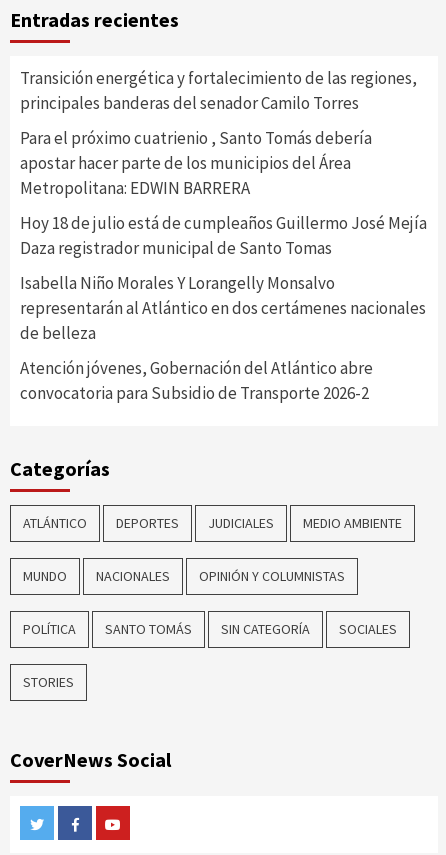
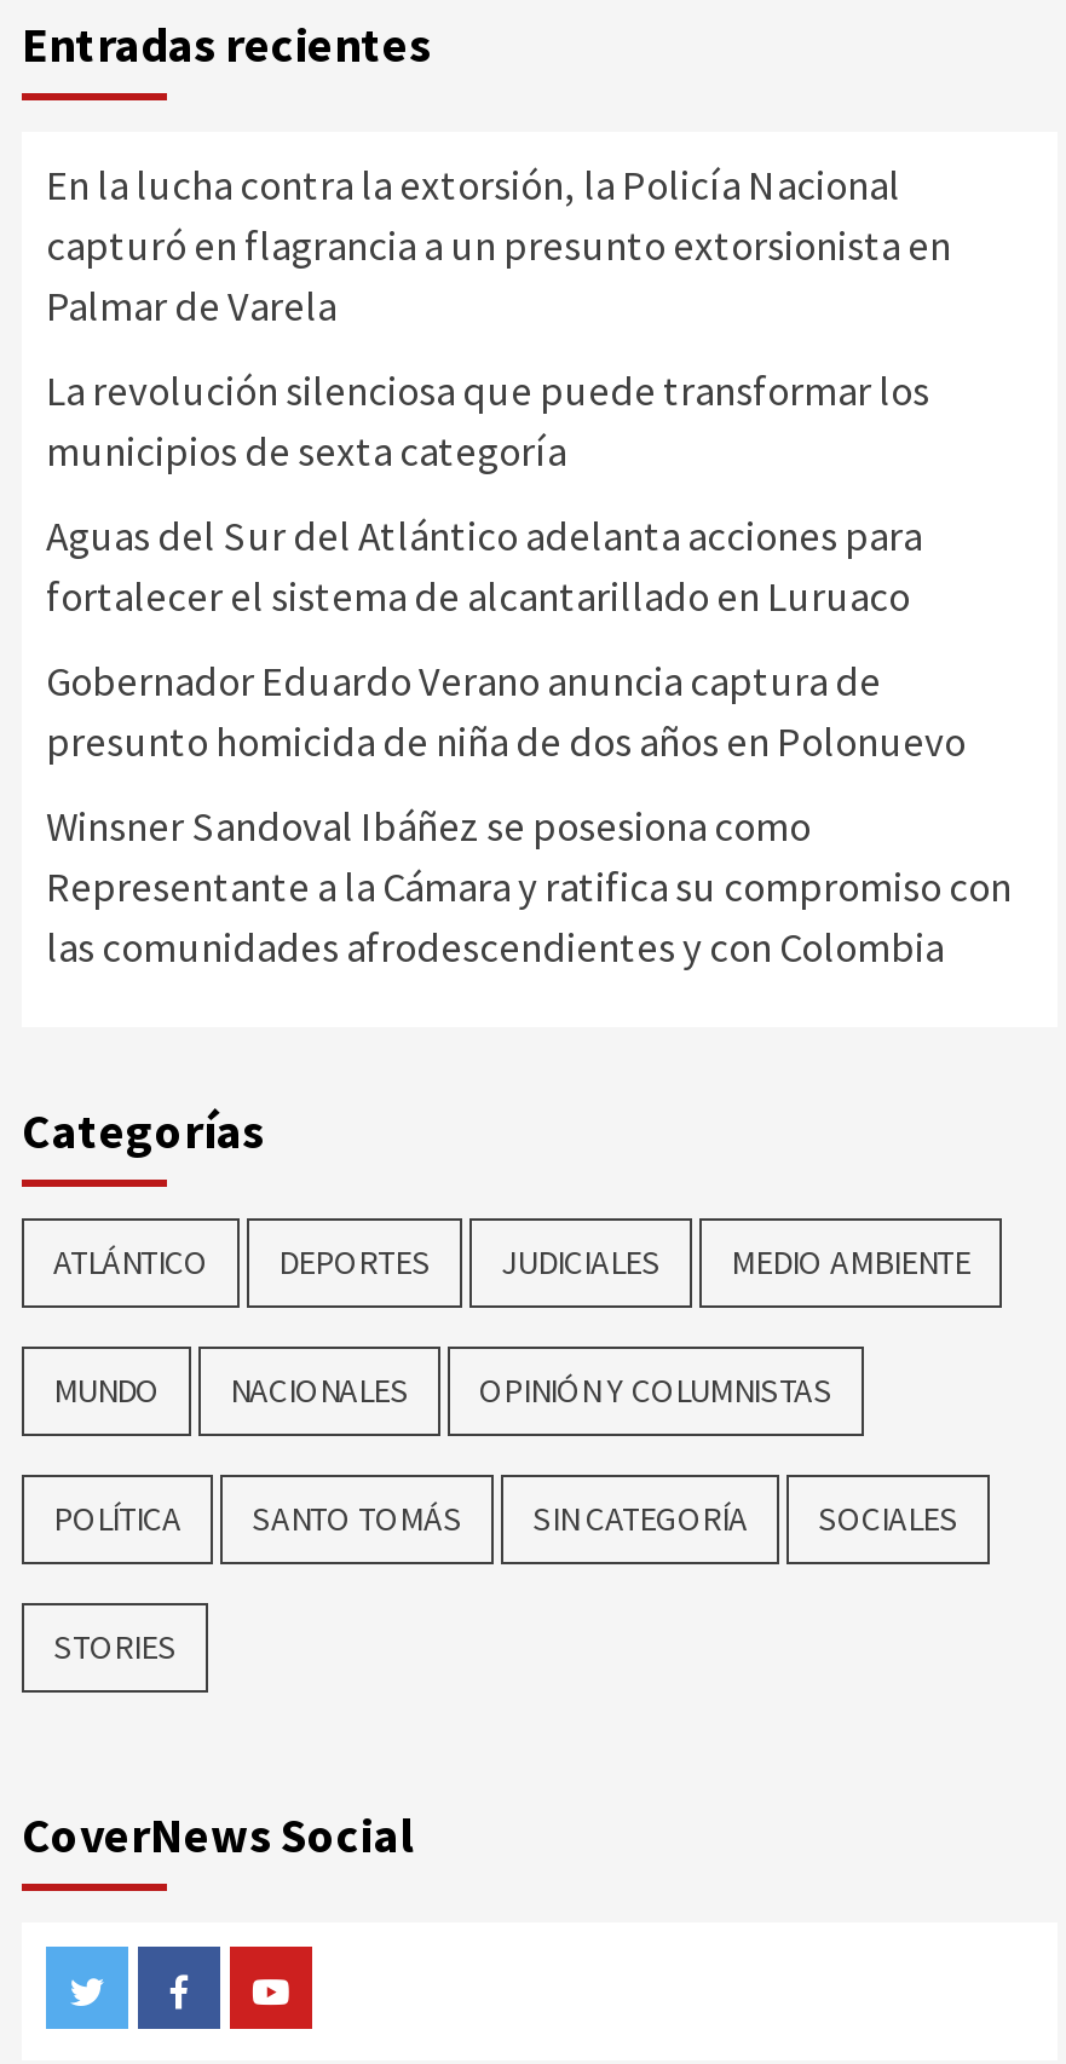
[20,67,417,114] Transición energética y fortalecimiento de las regiones, | principales banderas del senador Camilo Torres -> [46,158,951,333] En la lucha contra la extorsión, la Policía Nacional | capturó en flagrancia a un presunto extorsionista en | Palmar de Varela
[20,127,372,199] Para el próximo cuatrienio , Santo Tomás debería | apostar hacer parte de los municipios del Área | Metropolitana: EDWIN BARRERA -> [46,364,929,478] La revolución silenciosa que puede transformar los | municipios de sexta categoría
[20,212,427,259] Hoy 18 de julio está de cumpleaños Guillermo José Mejía | Daza registrador municipal de Santo Tomas -> [46,509,922,623] Aguas del Sur del Atlántico adelanta acciones para | fortalecer el sistema de alcantarillado en Luruaco
[20,272,426,344] Isabella Niño Morales Y Lorangelly Monsalvo | representarán al Atlántico en dos certámenes nacionales | de belleza -> [46,655,966,768] Gobernador Eduardo Verano anuncia captura de | presunto homicida de niña de dos años en Polonuevo
[20,357,373,404] Atención jóvenes, Gobernación del Atlántico abre | convocatoria para Subsidio de Transporte 2026-2 -> [46,800,1012,974] Winsner Sandoval Ibáñez se posesiona como | Representante a la Cámara y ratifica su compromiso con | las comunidades afrodescendientes y con Colombia

